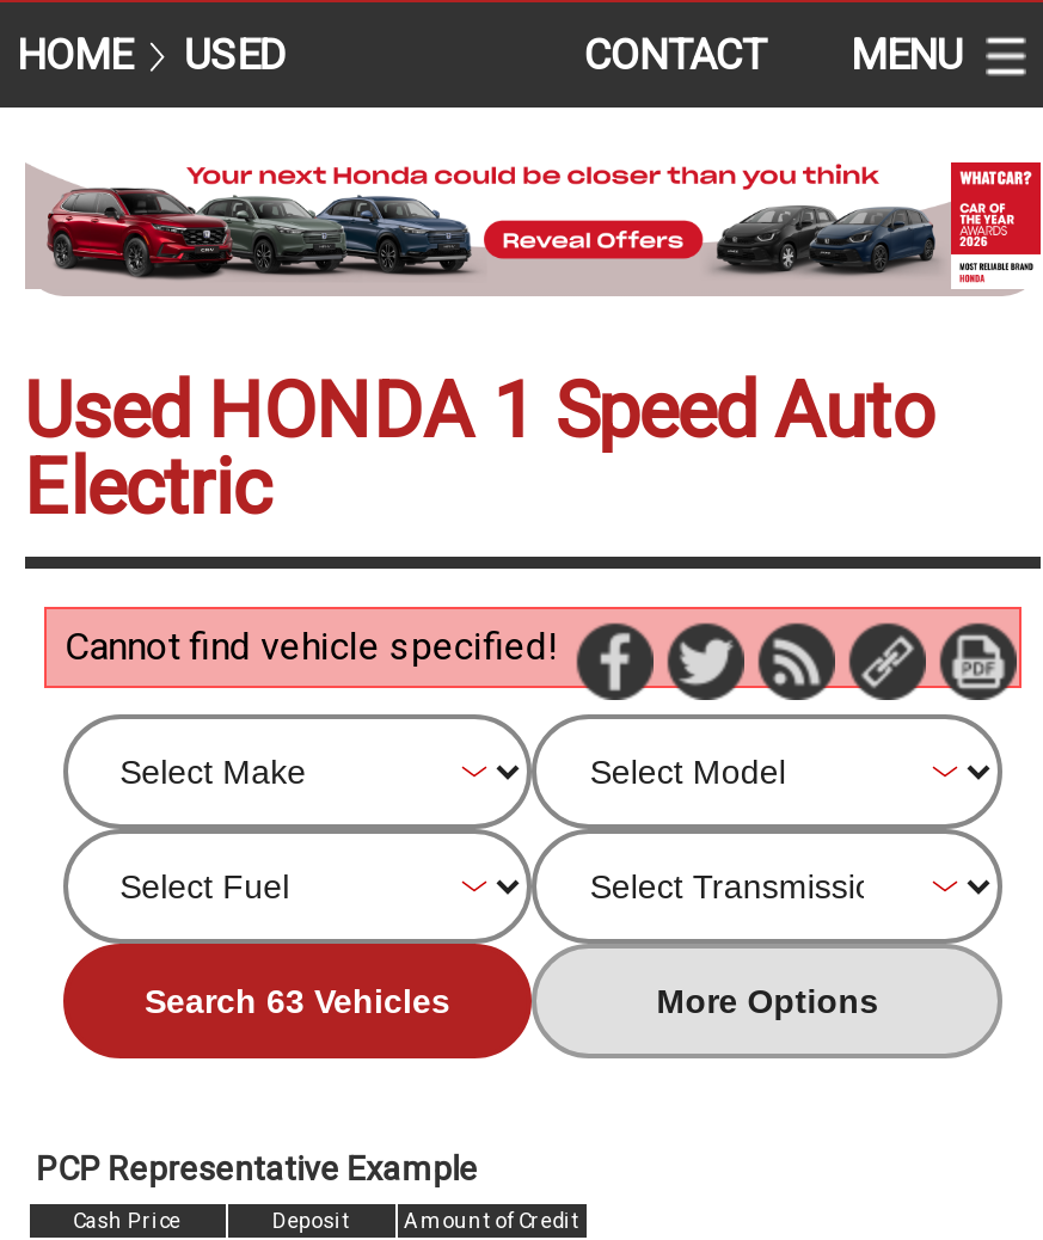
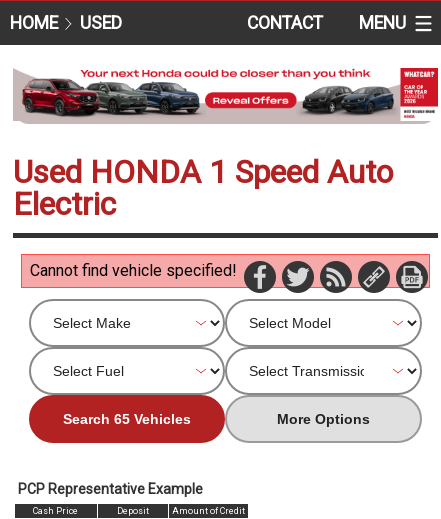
[145,982,450,1021] Search 63 Vehicles -> [63,411,191,427] Search 65 Vehicles

